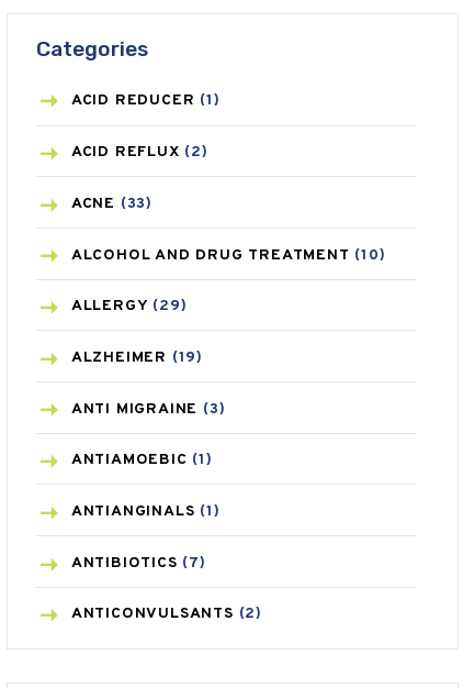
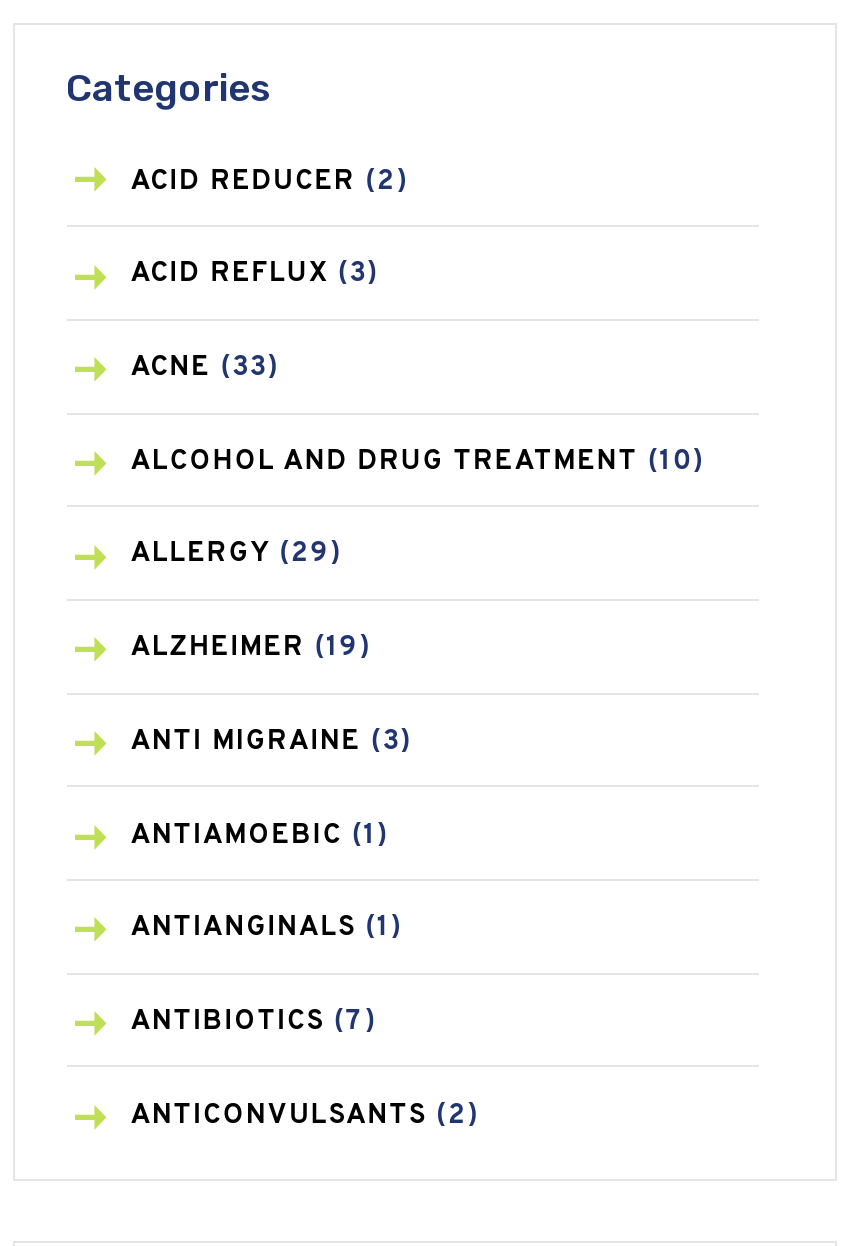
[71,92,220,110] ACID REDUCER (1) -> [130,165,408,199] ACID REDUCER (2)
[71,143,208,162] ACID REFLUX (2) -> [130,258,378,292] ACID REFLUX (3)

